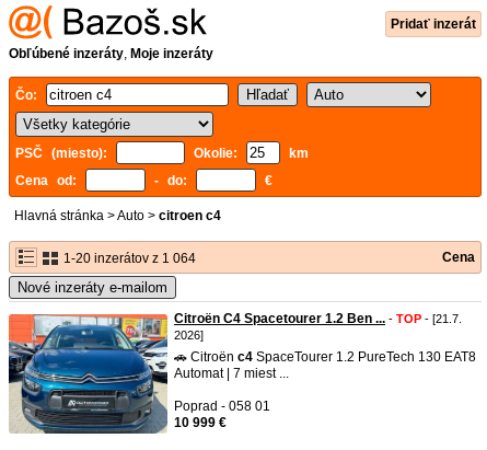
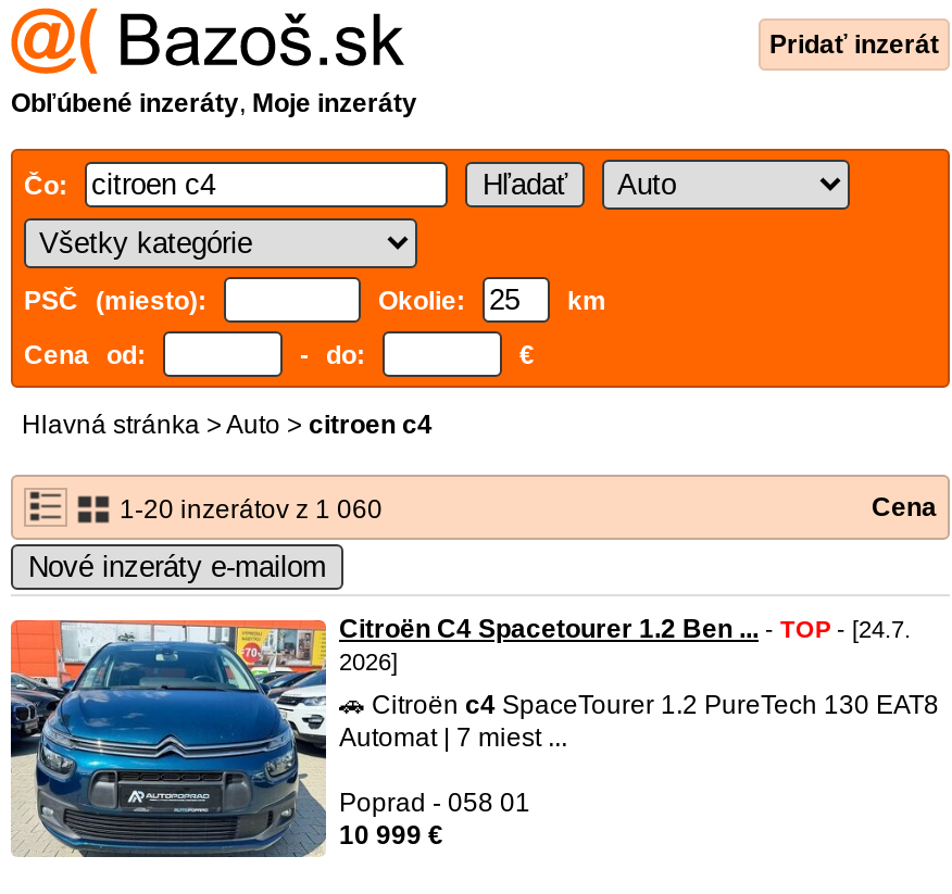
[60,251,196,266] 1-20 inzerátov z 1 064 -> [113,494,383,525] 1-20 inzerátov z 1 060
[174,311,462,326] Citroën C4 Spacetourer 1.2 Ben ... - TOP - [21.7. -> [339,614,911,644] Citroën C4 Spacetourer 1.2 Ben ... - TOP - [24.7.

